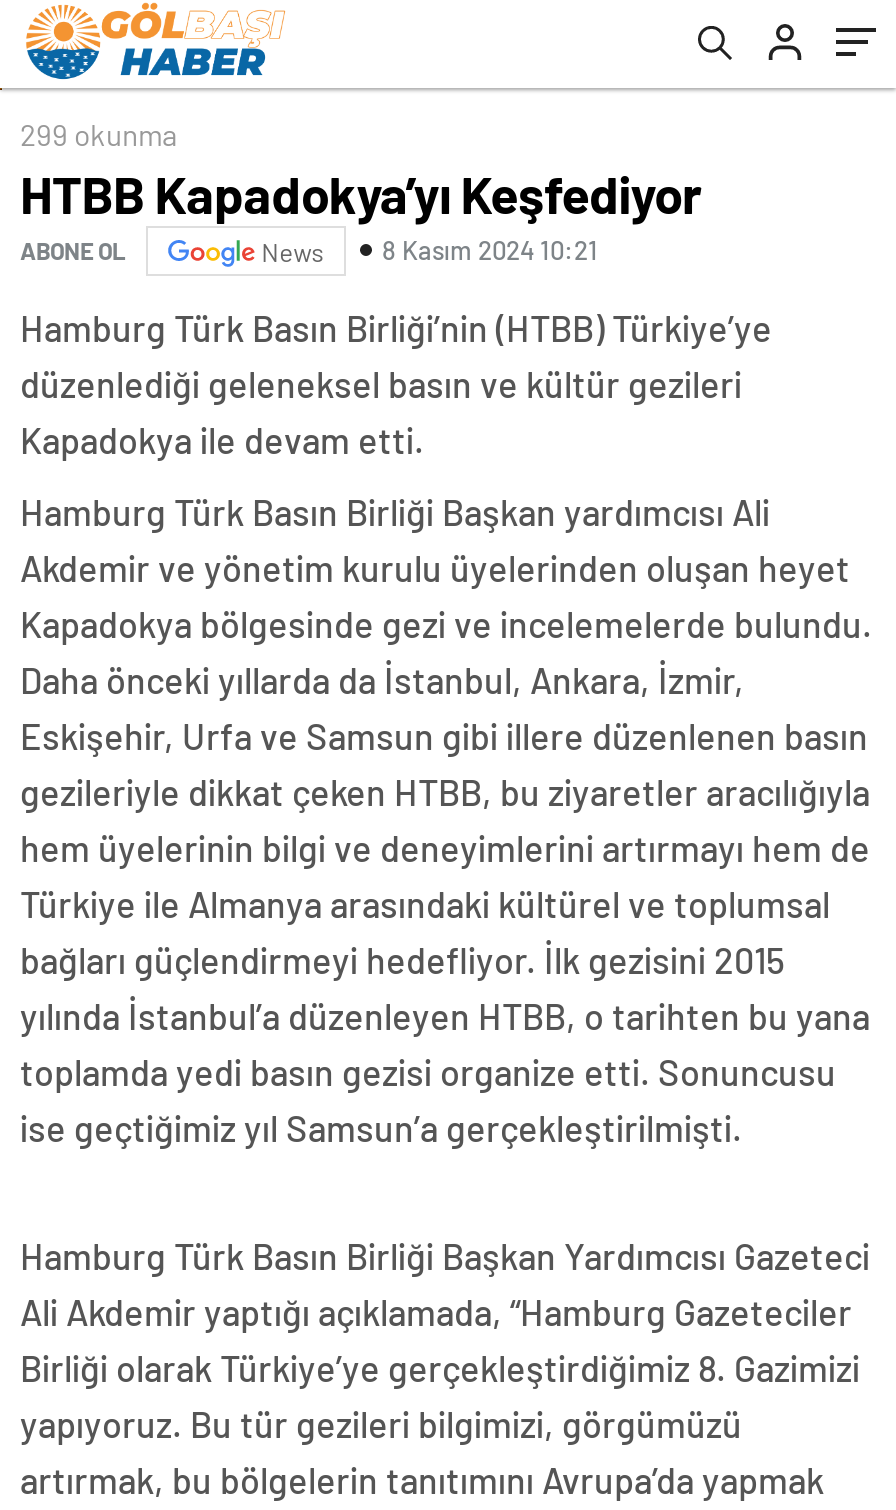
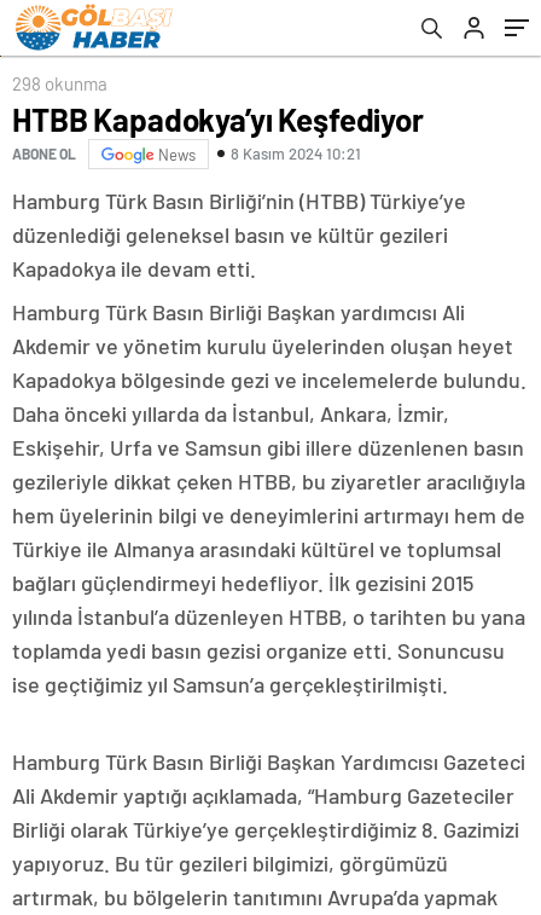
[20,115,178,151] 299 okunma -> [12,72,107,94] 298 okunma

